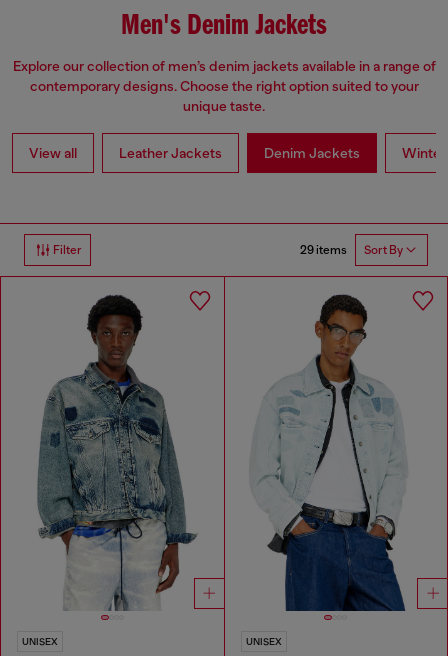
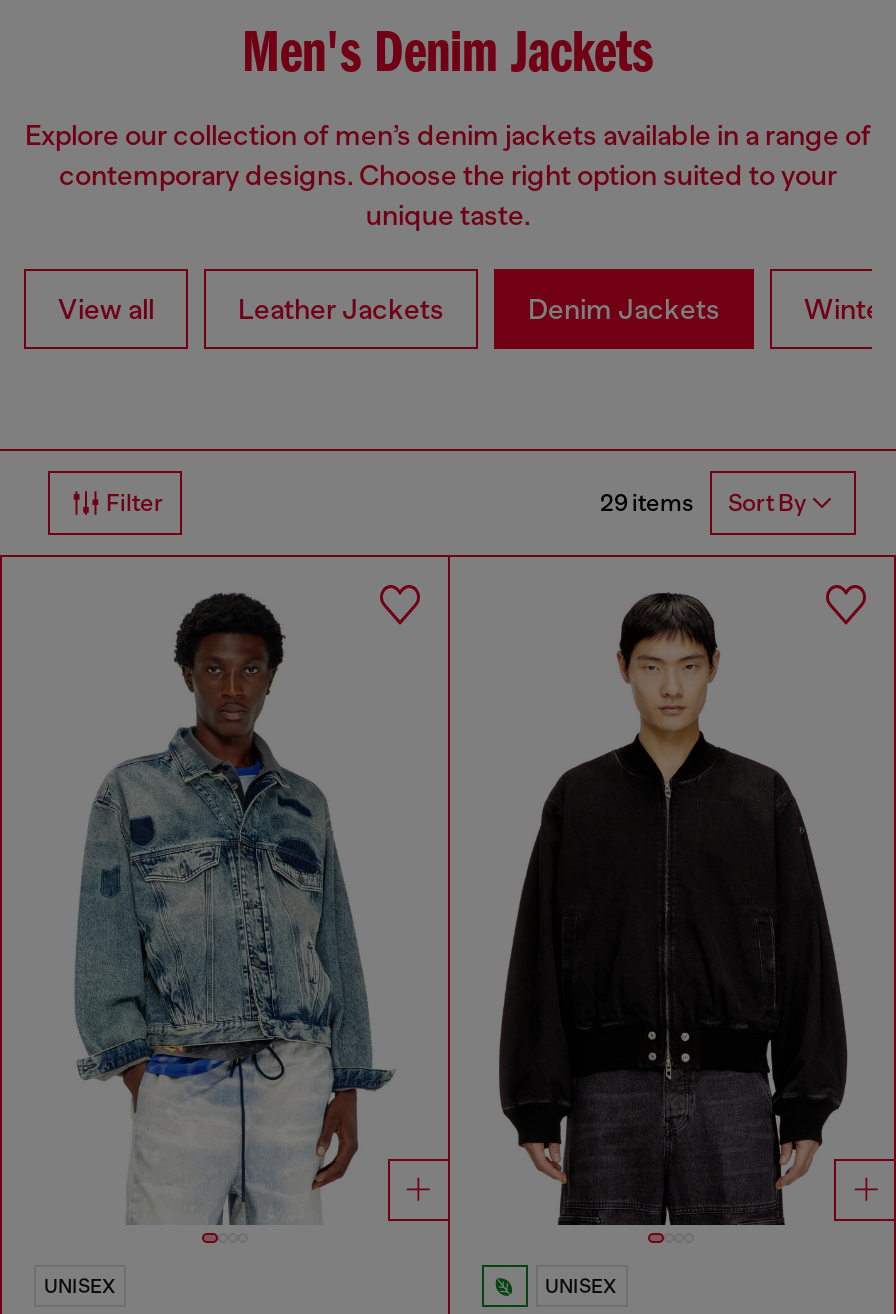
[249,294,424,612] [image] -> [496,591,850,1227] [image]

